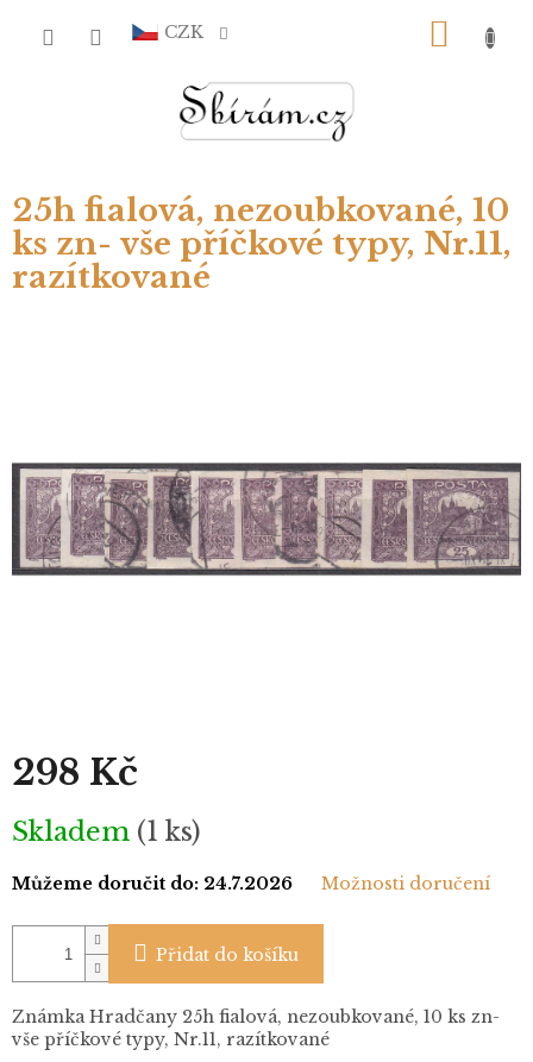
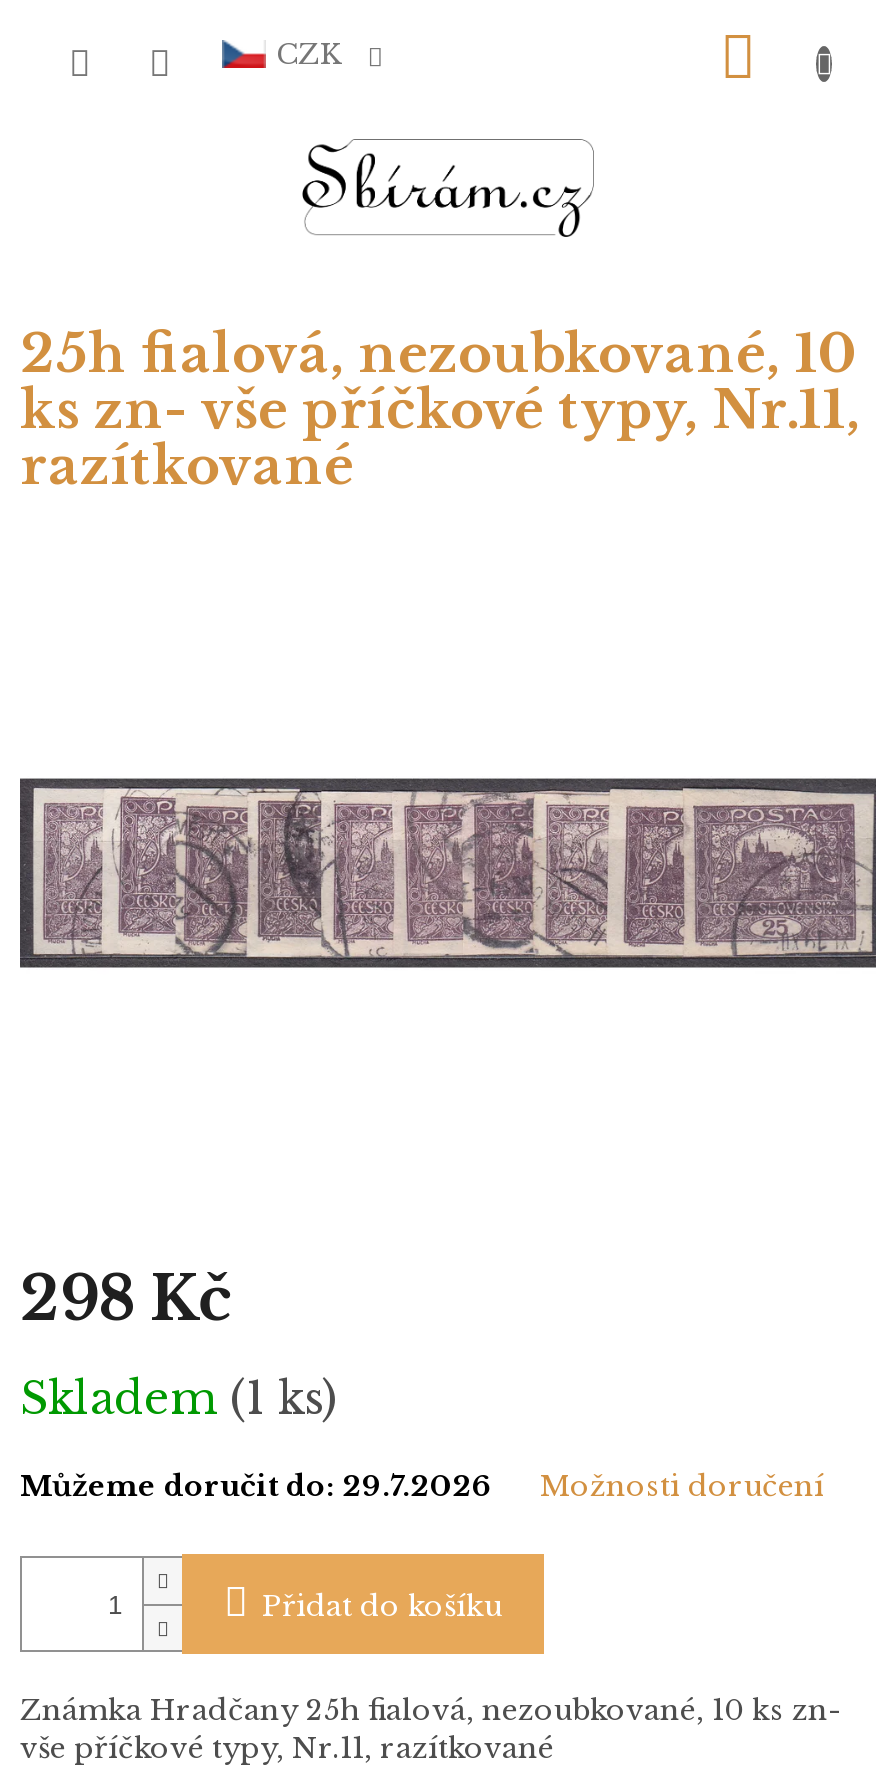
[12,873,293,895] Můžeme doručit do: 24.7.2026 -> [20,1469,492,1505] Můžeme doručit do: 29.7.2026

